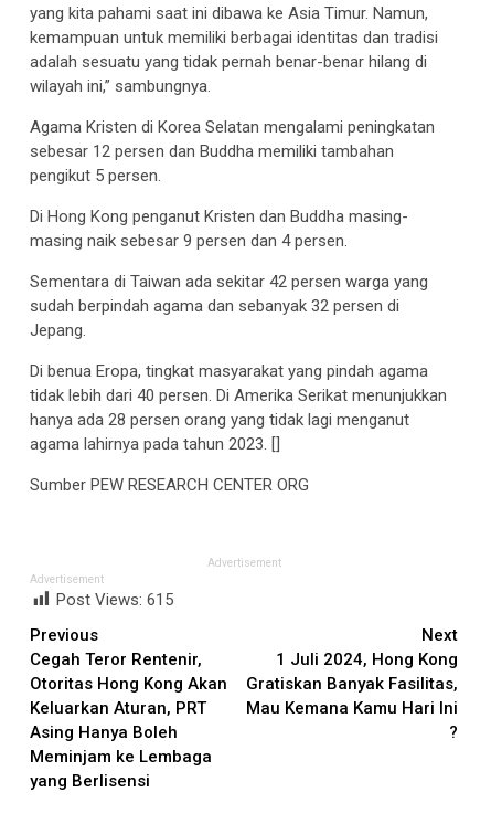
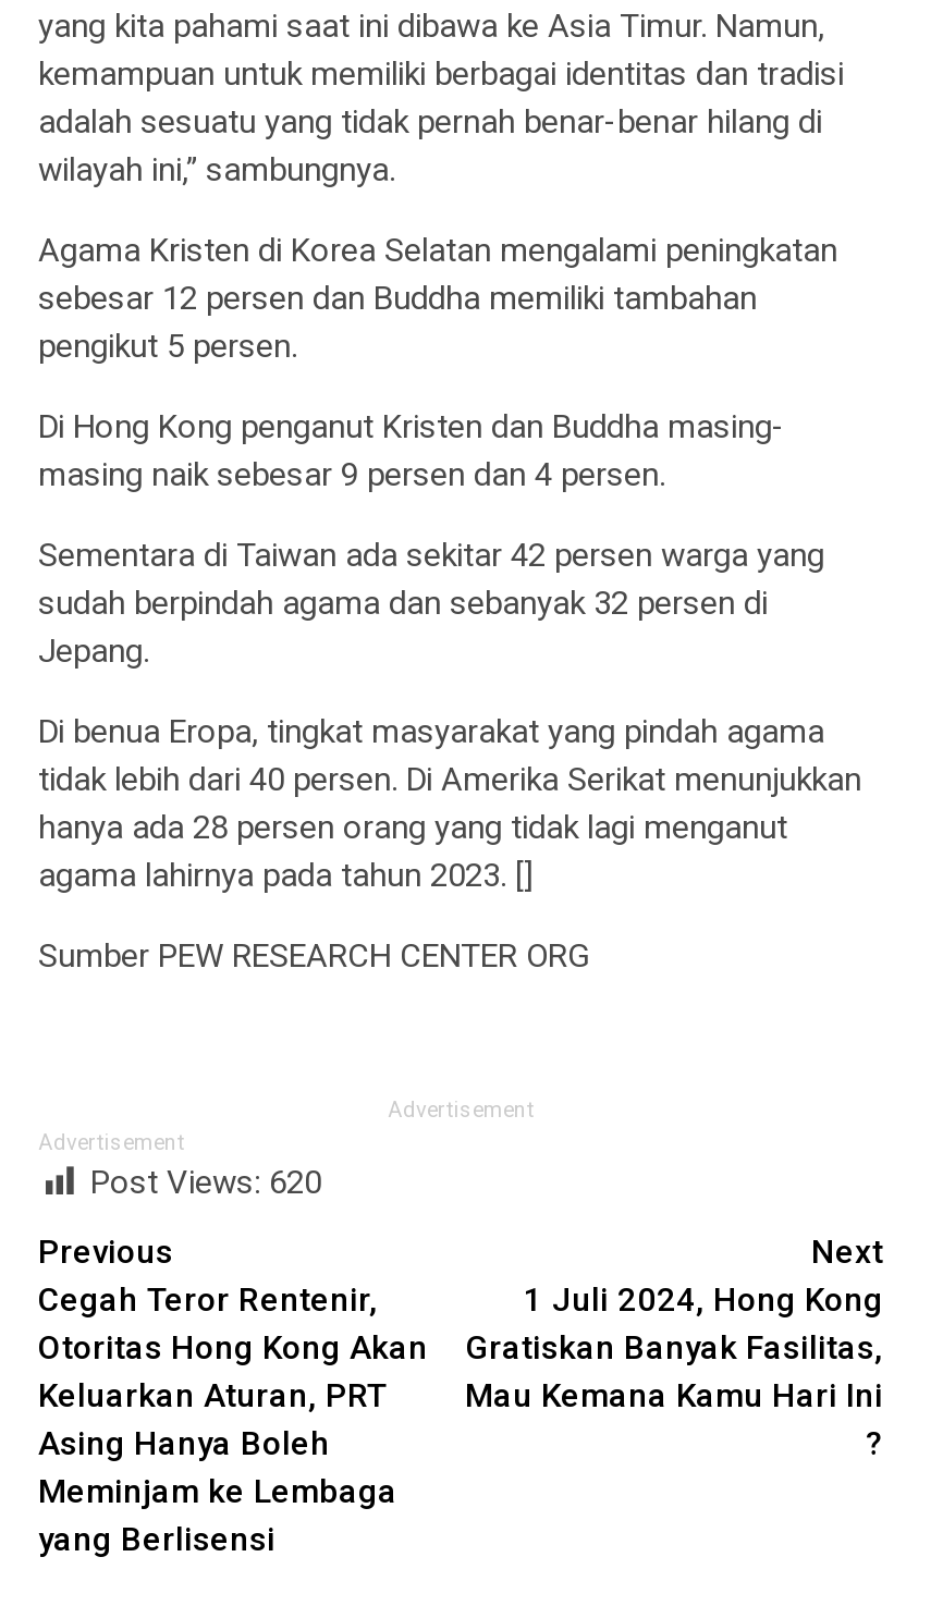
[56,589,173,609] Post Views: 615 -> [90,1162,321,1201] Post Views: 620

